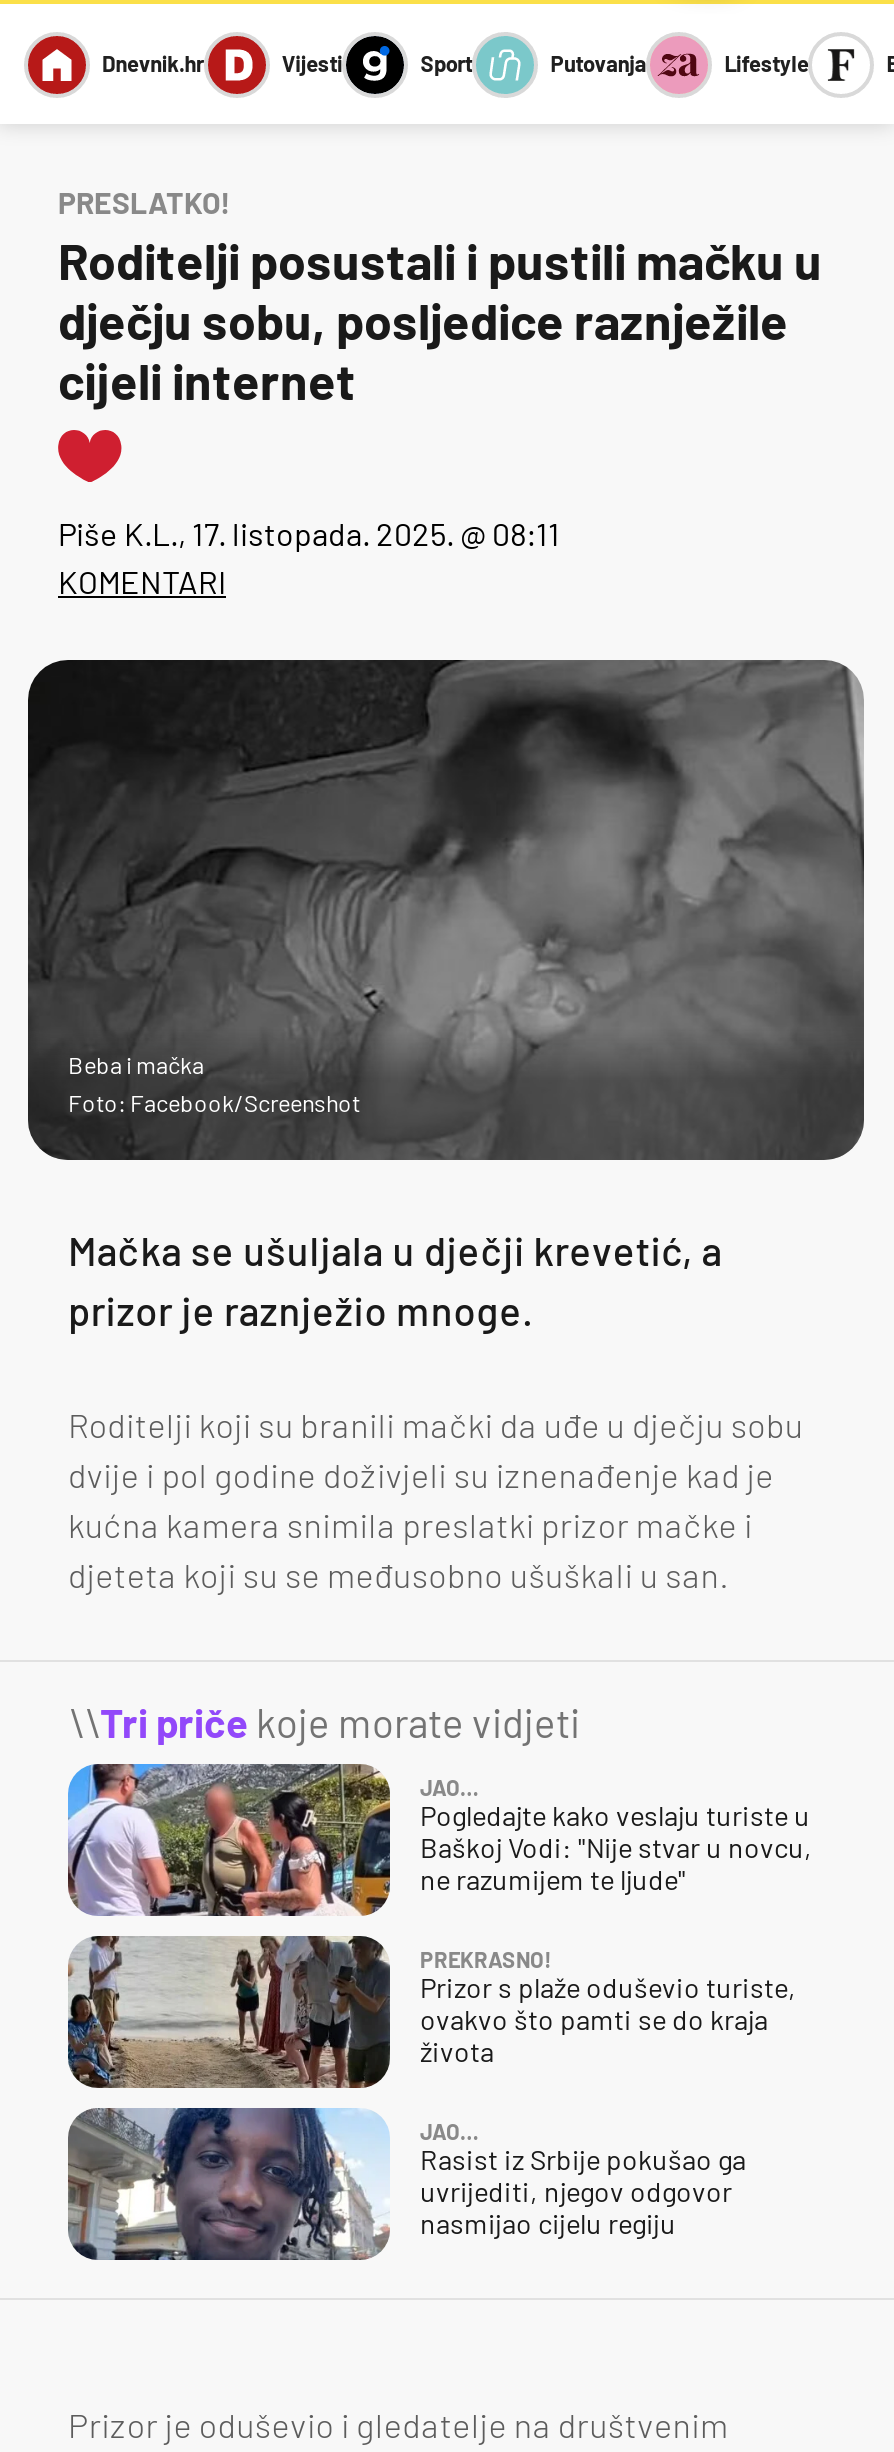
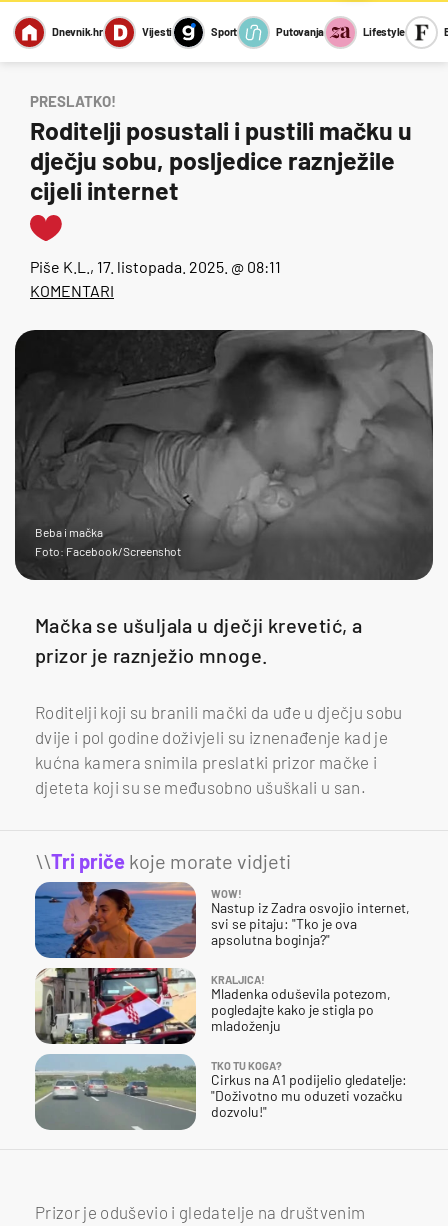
[66,1762,812,1918] [image] | JAO… | Pogledajte kako veslaju turiste u | Baškoj Vodi: "Nije stvar u novcu, | ne razumijem te ljude" -> [34,881,410,959] [image] | WOW! | Nastup iz Zadra osvojio internet, | svi se pitaju: "Tko je ova | apsolutna boginja?"
[66,1934,796,2090] [image] | PREKRASNO! | Prizor s plaže oduševio turiste, | ovakvo što pamti se do kraja | života -> [34,967,391,1045] [image] | KRALJICA! | Mladenka oduševila potezom, | pogledajte kako je stigla po | mladoženju
[68,2108,746,2262] [image] | JAO… | Rasist iz Srbije pokušao ga | uvrijediti, njegov odgovor | nasmijao cijelu regiju -> [35,1055,407,1130] [image] | TKO TU KOGA? | Cirkus na A1 podijelio gledatelje: | "Doživotno mu oduzeti vozačku | dozvolu!"

